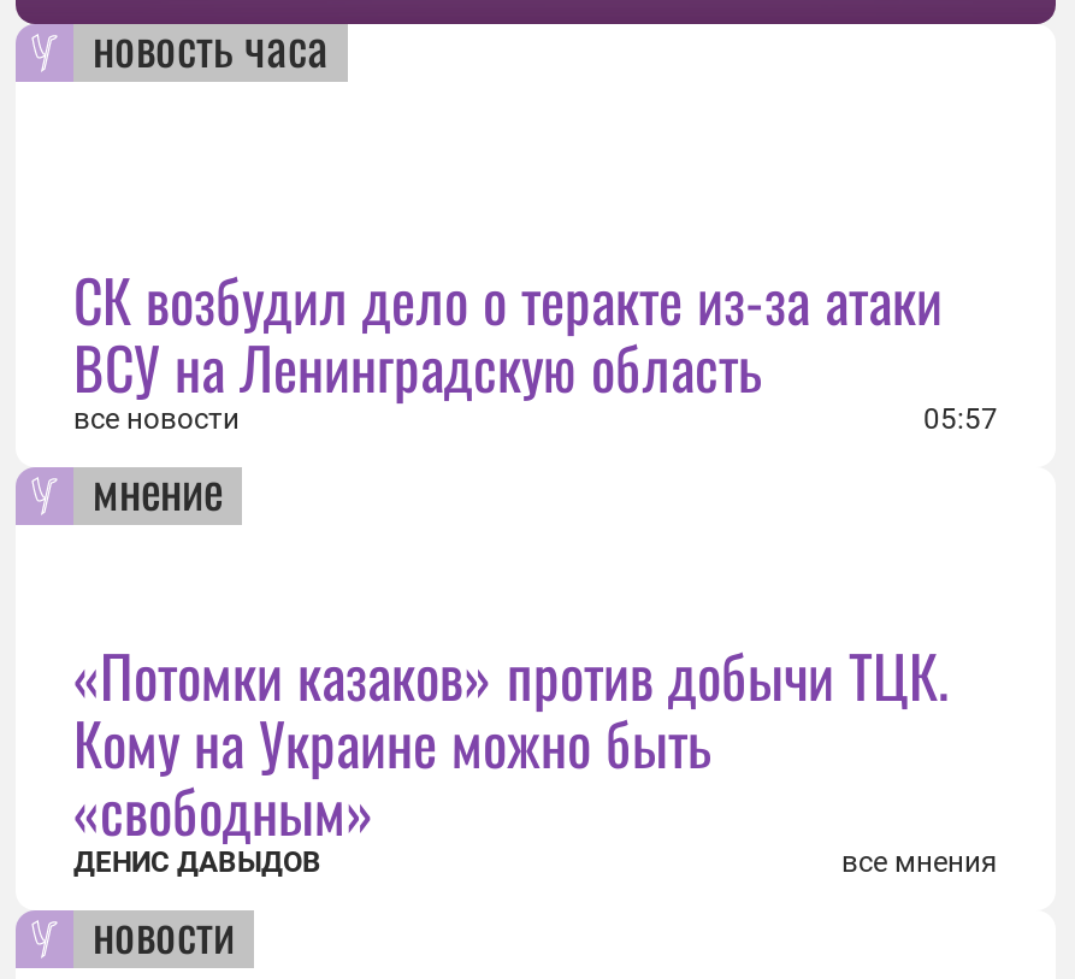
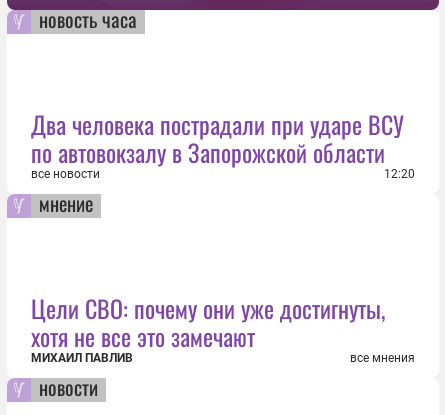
[73,255,943,409] СК возбудил дело о теракте из-за атаки | ВСУ на Ленинградскую область -> [31,106,404,170] Два человека пострадали при ударе ВСУ | по автовокзалу в Запорожской области
[923,402,998,436] 05:57 -> [384,167,415,181] 12:20
[73,631,950,879] «Потомки казаков» против добычи ТЦК. | Кому на Украине можно быть | «свободным» | ДЕНИС ДАВЫДОВ -> [31,290,385,365] Цели СВО: почему они уже достигнуты, | хотя не все это замечают | МИХАИЛ ПАВЛИВ

